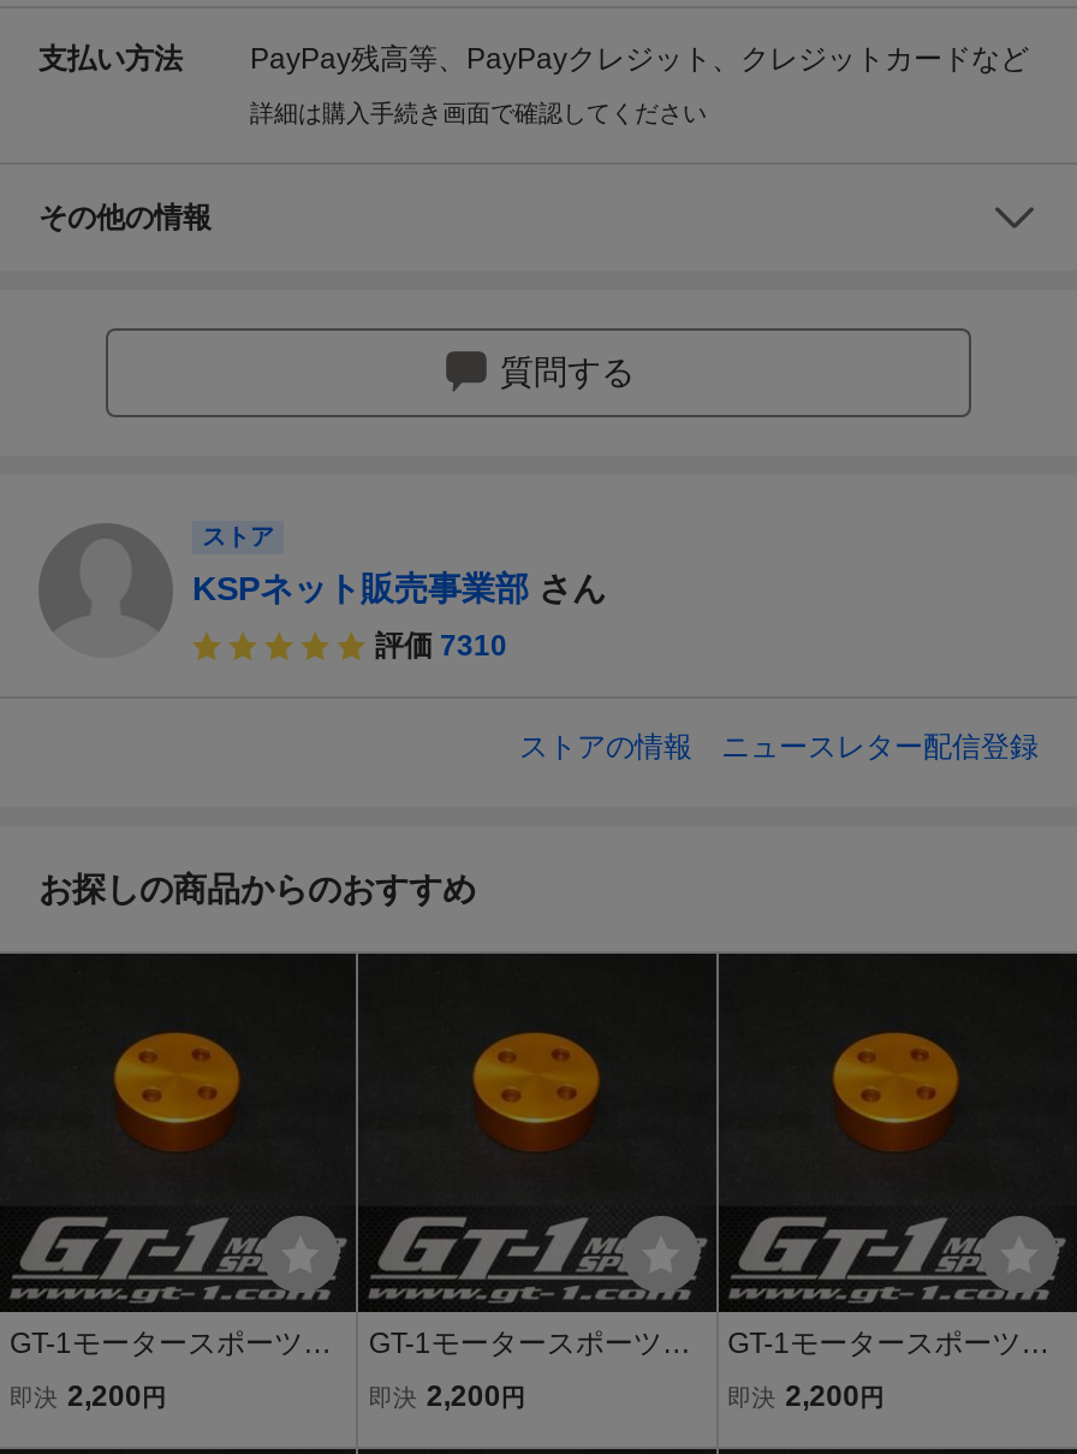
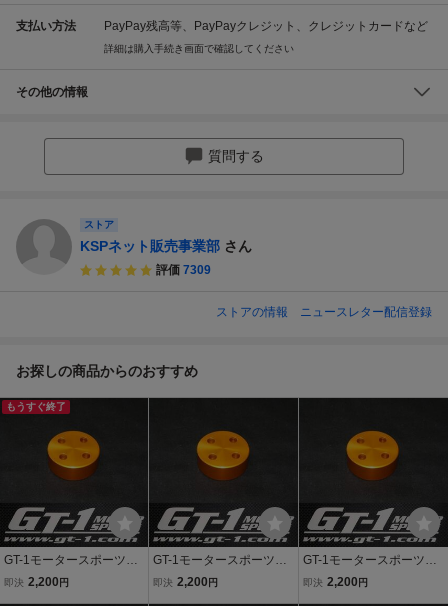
[375,629,507,662] 評価 7310 -> [156,263,211,277] 評価 7309
none -> [6,401,66,412] もうすぐ終了

